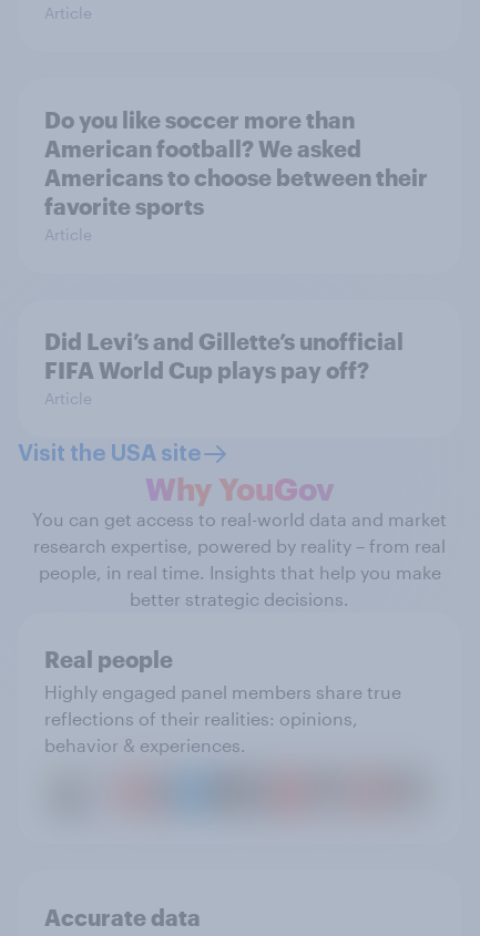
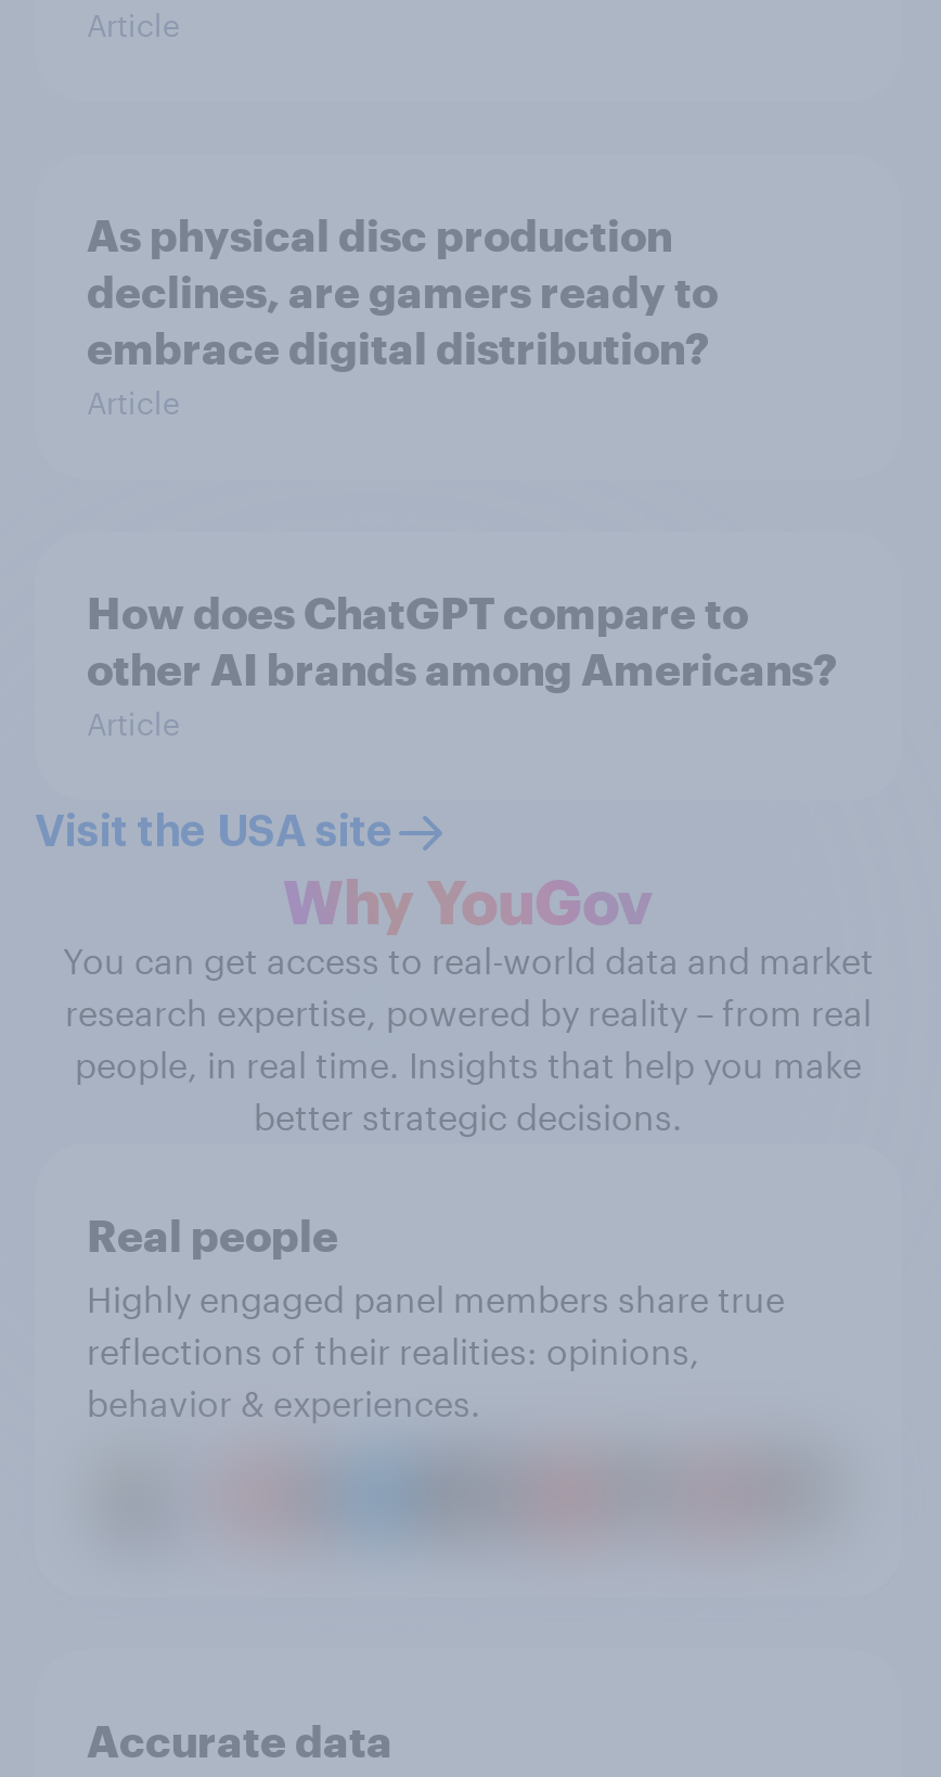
[44,106,428,219] Do you like soccer more than | American football? We asked | Americans to choose between their | favorite sports -> [87,209,718,373] As physical disc production | declines, are gamers ready to | embrace digital distribution?
[44,328,404,383] Did Levi’s and Gillette’s unofficial | FIFA World Cup plays pay off? -> [87,586,837,695] How does ChatGPT compare to | other AI brands among Americans?

